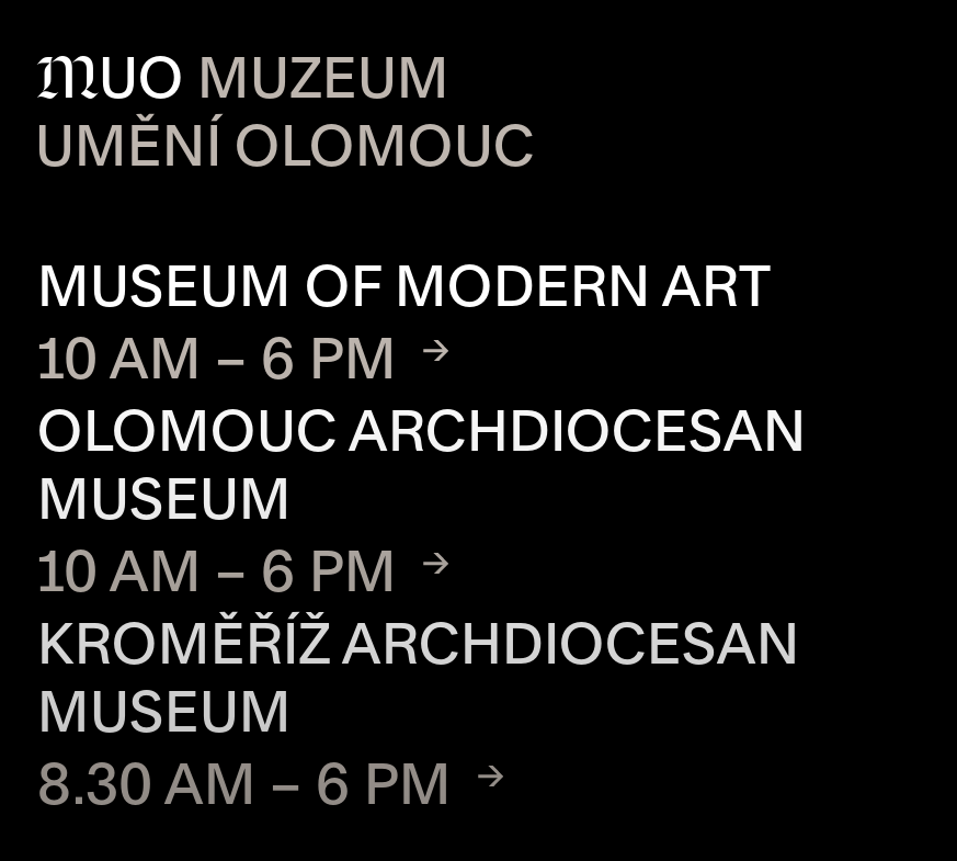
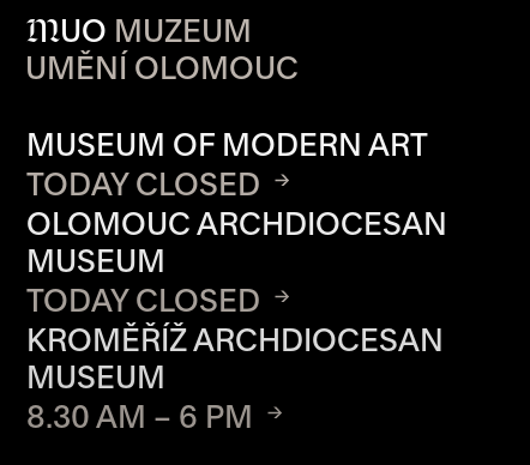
[37,324,396,390] 10 AM – 6 PM -> [27,166,261,202] TODAY CLOSED
[37,537,396,603] 10 AM – 6 PM -> [27,282,261,318] TODAY CLOSED

